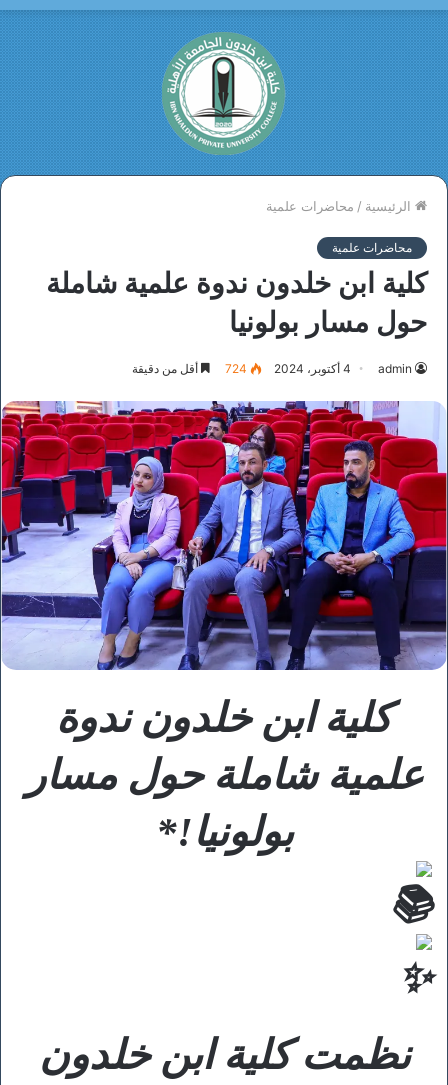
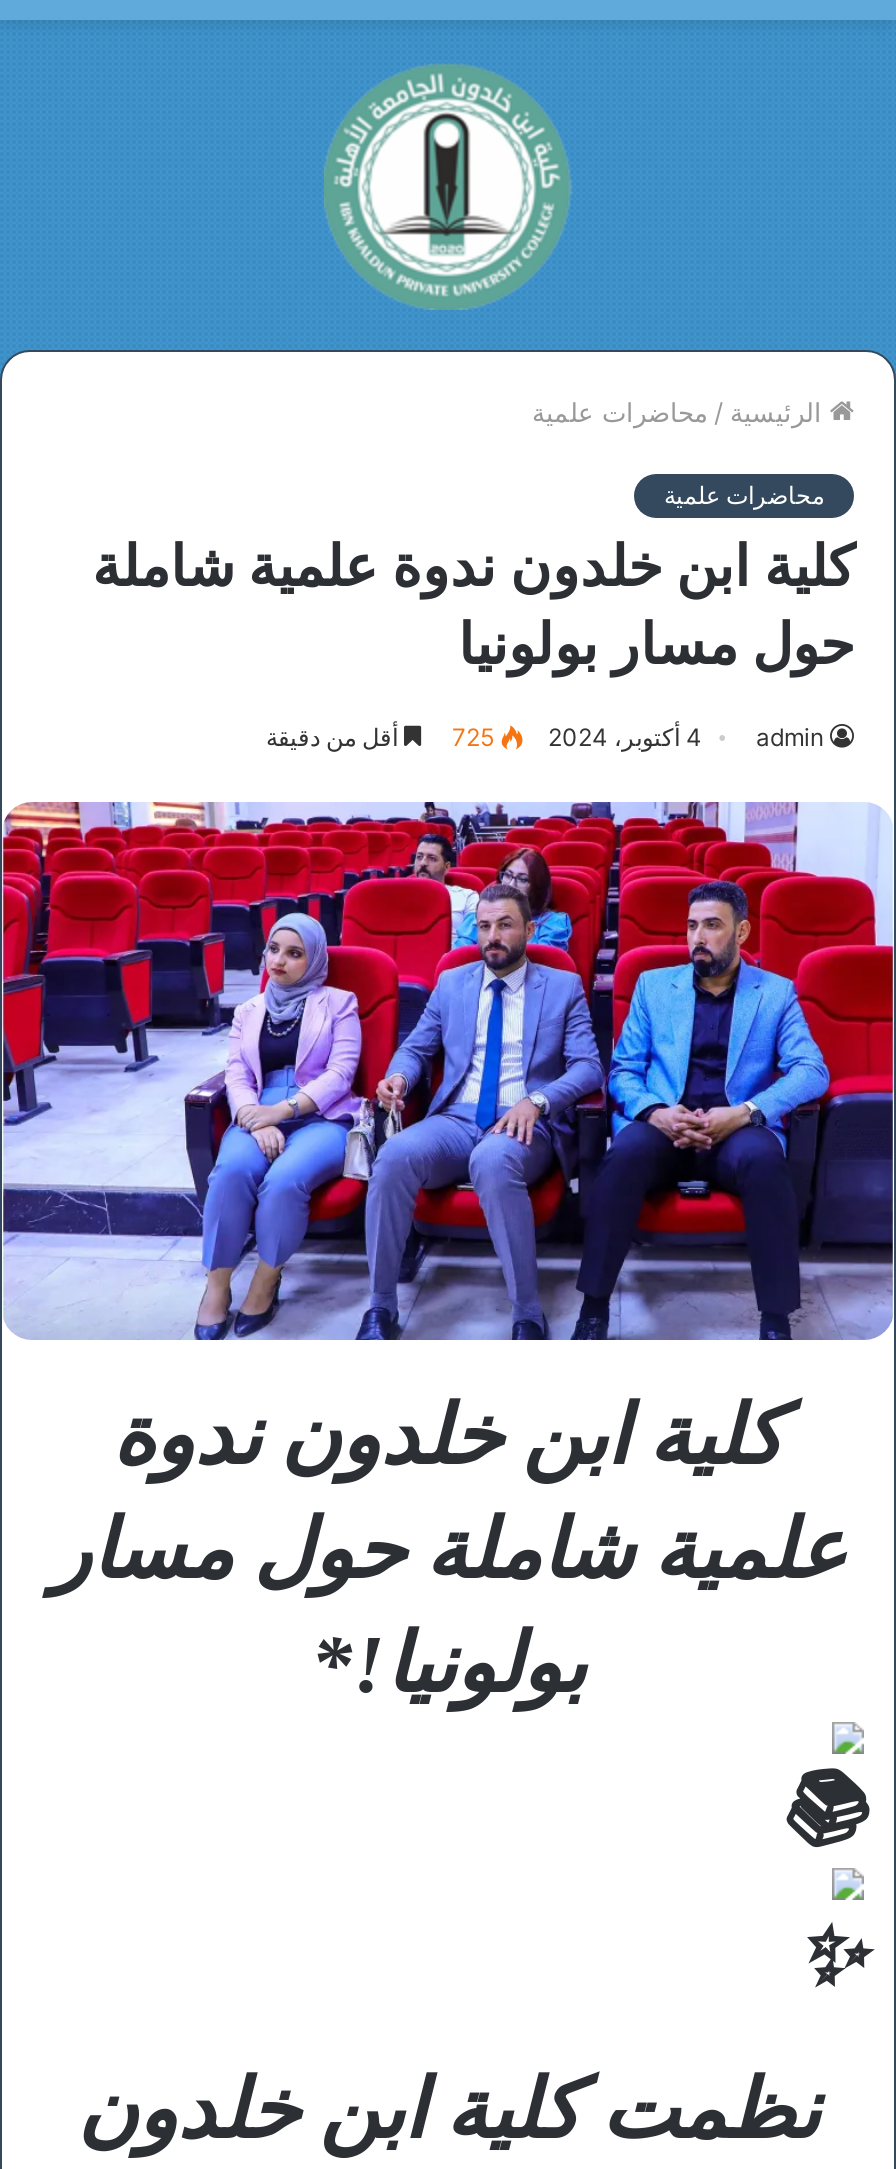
[225,361,247,376] 724 -> [452,722,494,752] 725

